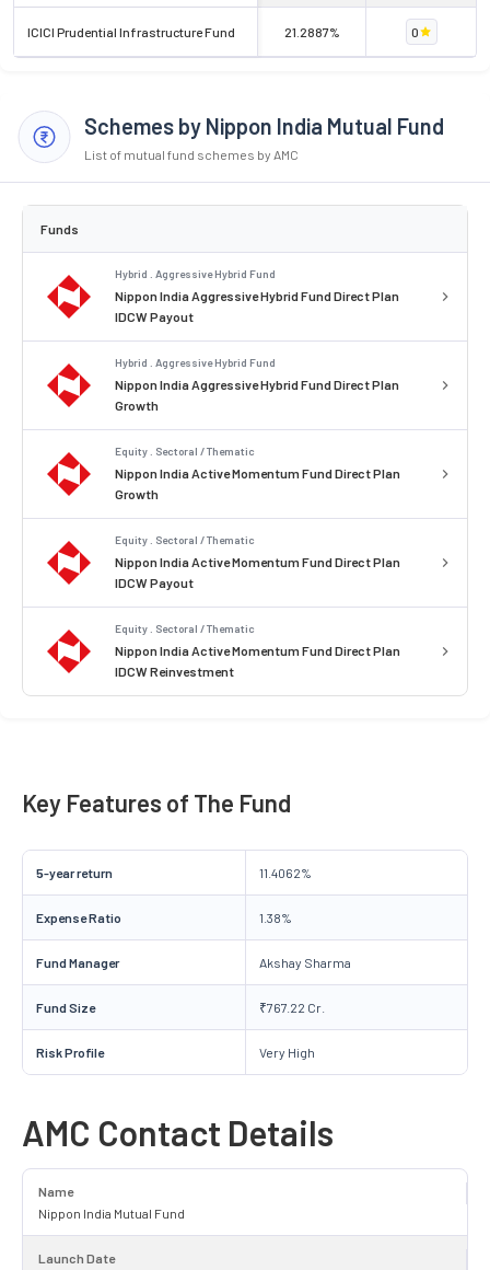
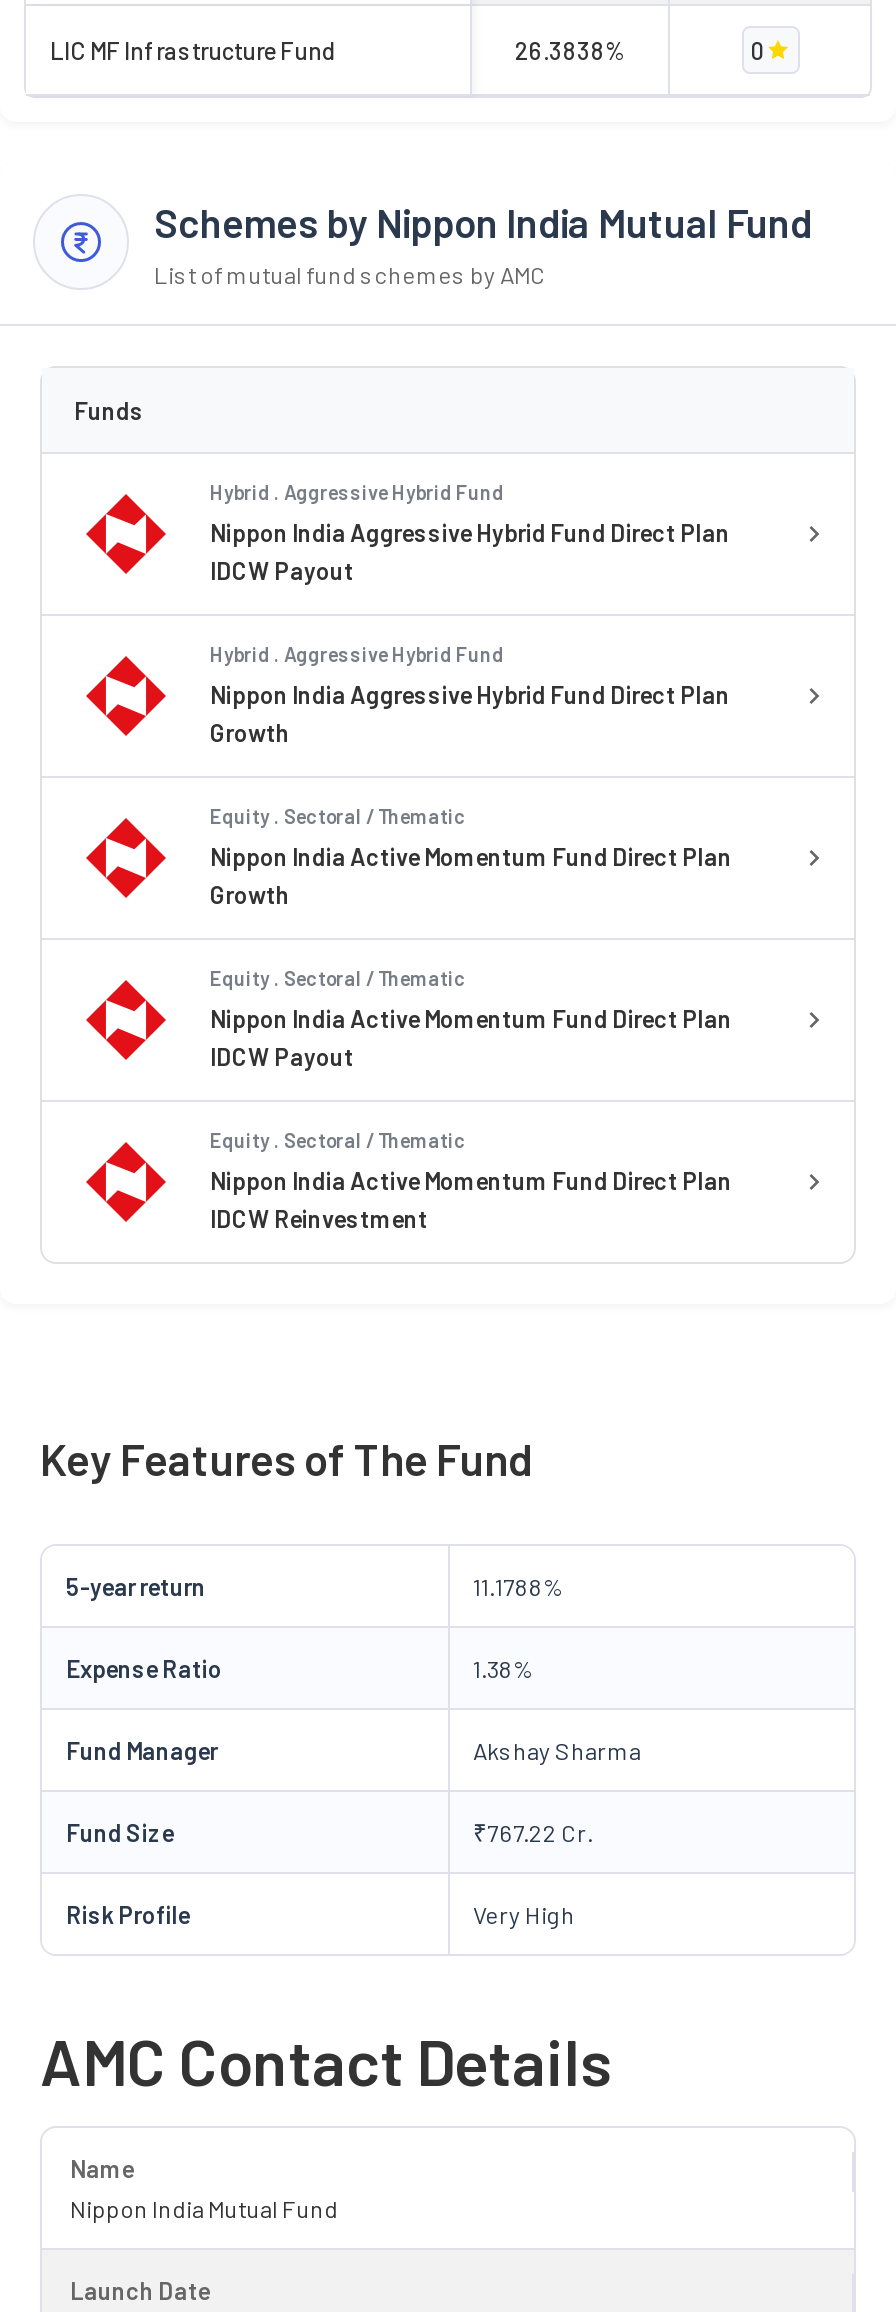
[27,24,235,39] ICICI Prudential Infrastructure Fund -> [50,36,336,64] LIC MF Infrastructure Fund
[284,24,340,39] 21.2887% -> [515,36,625,64] 26.3838%
[259,865,311,880] 11.4062% -> [473,1572,563,1600] 11.1788%

